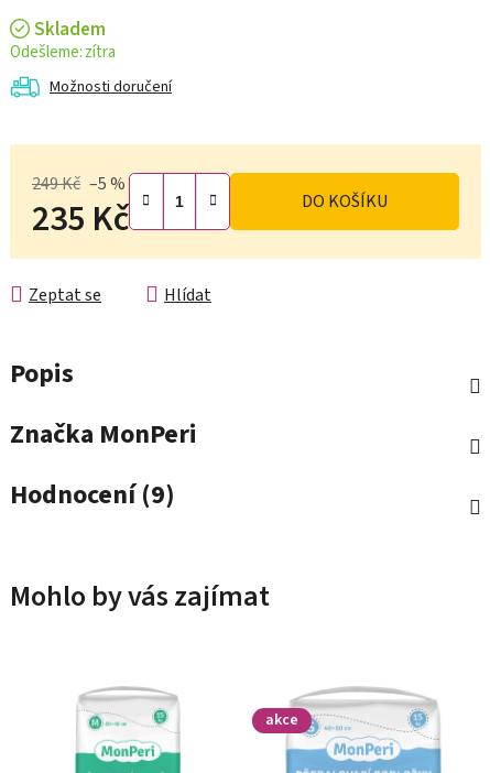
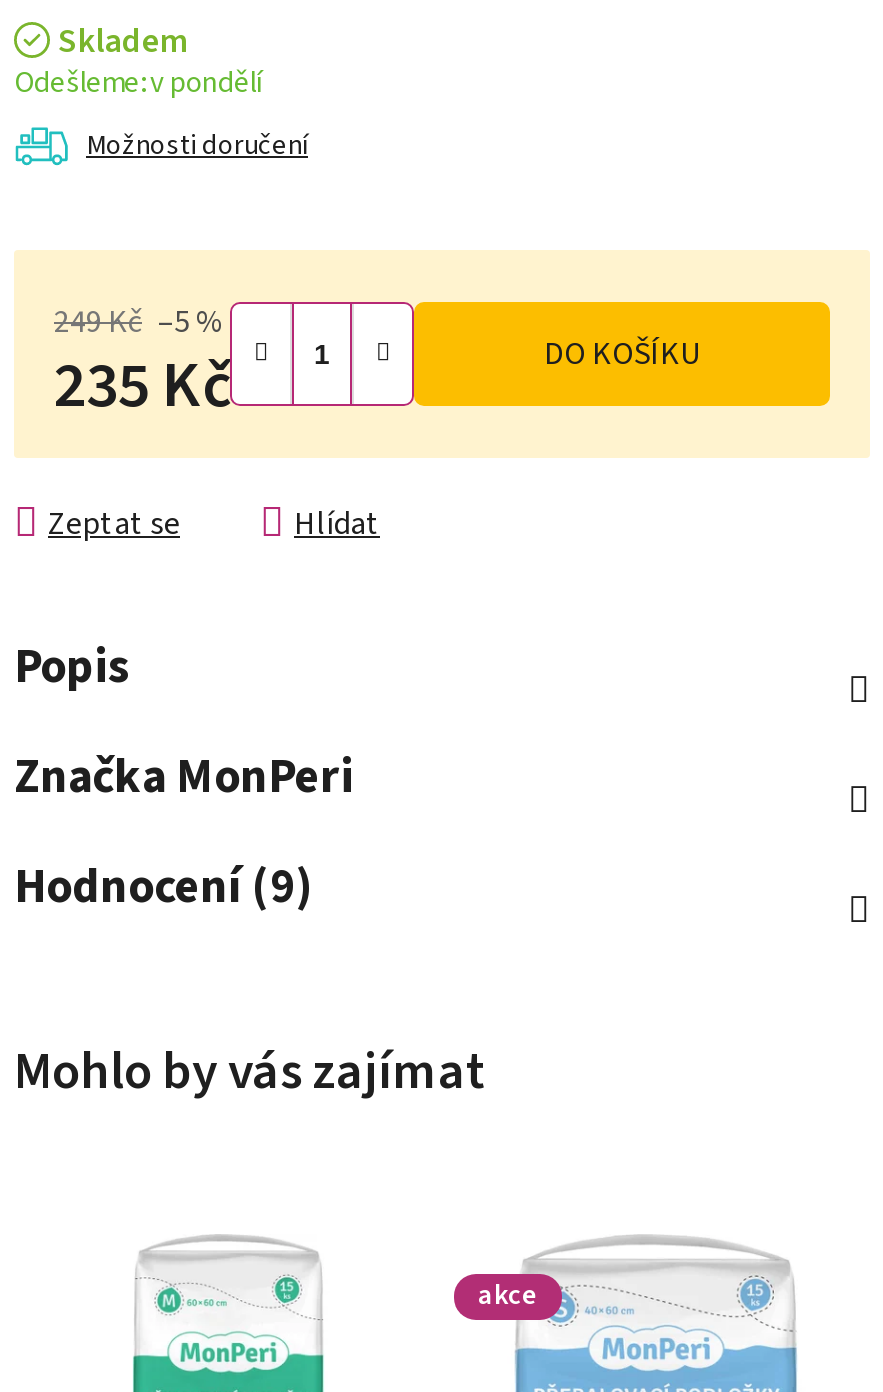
[85,41,116,64] zítra -> [150,62,262,104] v pondělí

